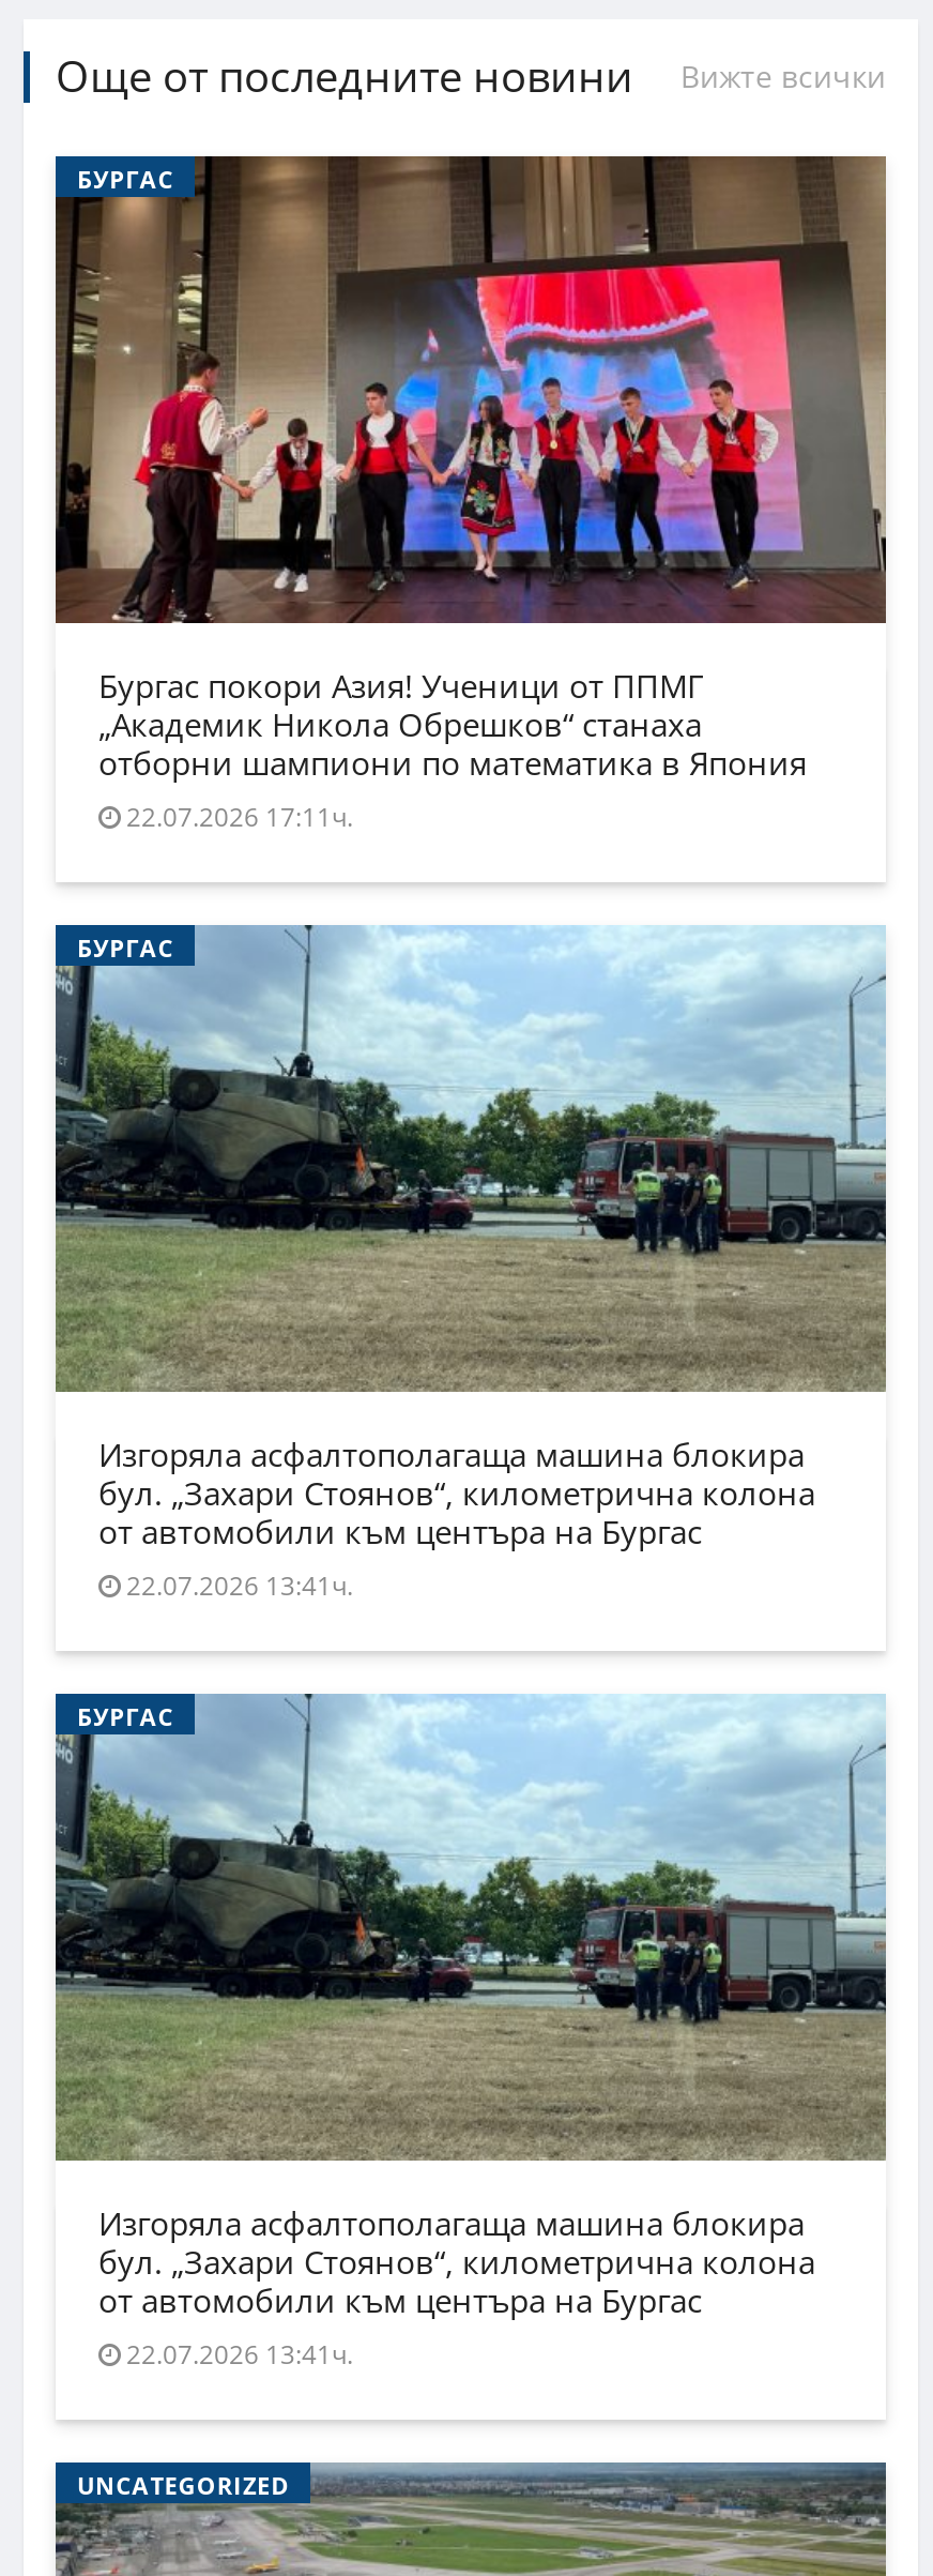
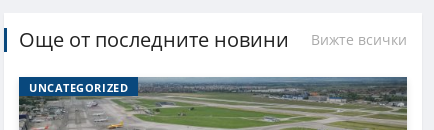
[56,154,886,625] [image] | БУРГАС -> none
[98,664,807,835] Бургас покори Азия! Ученици от ППМГ | „Академик Никола Обрешков“ станаха | отборни шампиони по математика в Япония | 22.07.2026 17:11ч. -> none
[56,923,886,1394] [image] | БУРГАС -> none
[98,1433,815,1604] Изгоряла асфалтополагаща машина блокира | бул. „Захари Стоянов“, километрична колона | от автомобили към центъра на Бургас | 22.07.2026 13:41ч. -> none
[56,1692,886,2163] [image] | БУРГАС -> none
[98,2201,815,2373] Изгоряла асфалтополагаща машина блокира | бул. „Захари Стоянов“, километрична колона | от автомобили към центъра на Бургас | 22.07.2026 13:41ч. -> none

